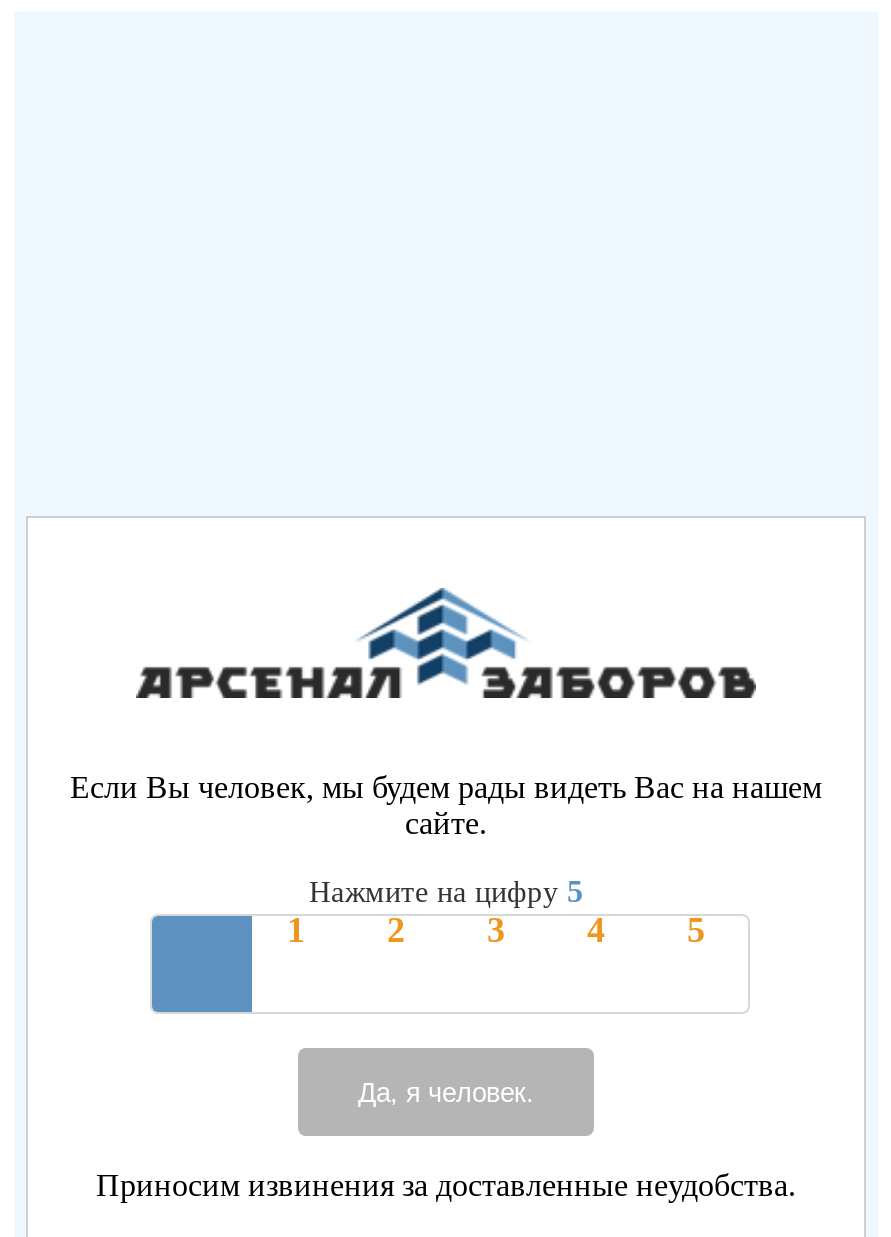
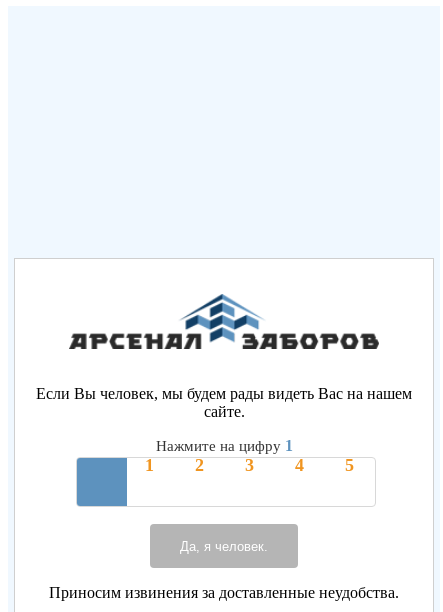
[309,874,583,908] Нажмите на цифру 5 -> [155,437,292,454] Нажмите на цифру 1

